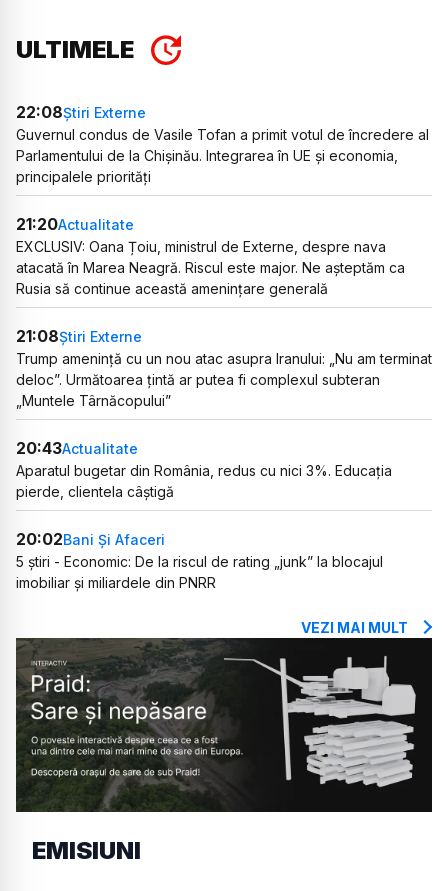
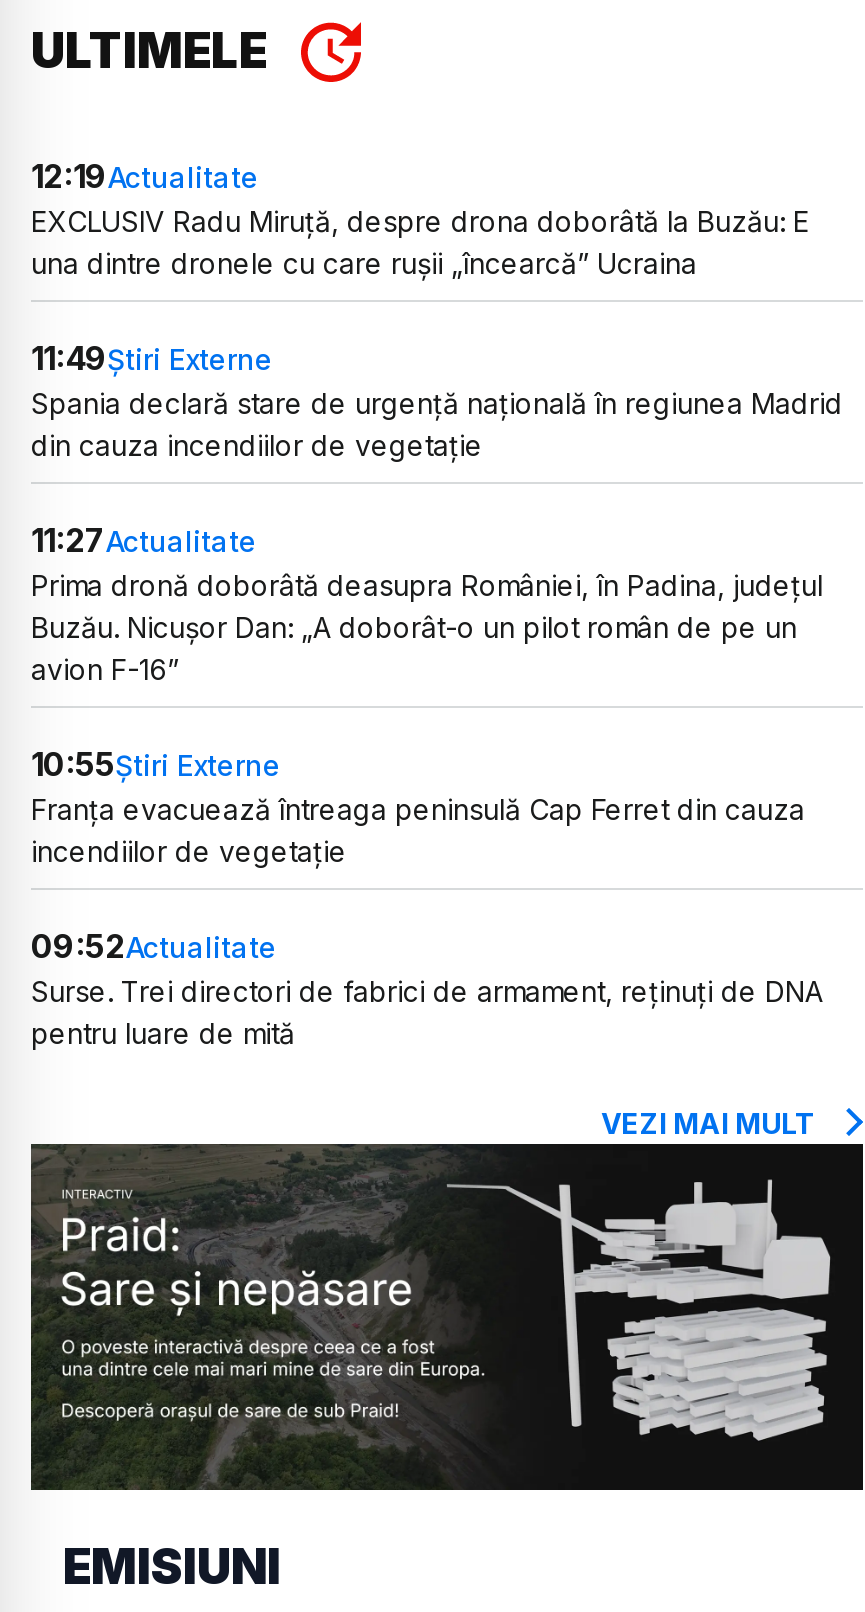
[16,102,429,185] 22:08Știri Externe | Guvernul condus de Vasile Tofan a primit votul de încredere al | Parlamentului de la Chișinău. Integrarea în UE și economia, | principalele priorități -> [31,156,809,280] 12:19Actualitate | EXCLUSIV Radu Miruță, despre drona doborâtă la Buzău: E | una dintre dronele cu care rușii „încearcă” Ucraina
[16,214,405,297] 21:20Actualitate | EXCLUSIV: Oana Țoiu, ministrul de Externe, despre nava | atacată în Marea Neagră. Riscul este major. Ne așteptăm ca | Rusia să continue această amenințare generală -> [31,338,843,462] 11:49Știri Externe | Spania declară stare de urgență națională în regiunea Madrid | din cauza incendiilor de vegetație
[16,326,432,409] 21:08Știri Externe | Trump amenință cu un nou atac asupra Iranului: „Nu am terminat | deloc”. Următoarea țintă ar putea fi complexul subteran | „Muntele Târnăcopului” -> [31,520,823,686] 11:27Actualitate | Prima dronă doborâtă deasupra României, în Padina, județul | Buzău. Nicușor Dan: „A doborât-o un pilot român de pe un | avion F-16”
[16,438,392,500] 20:43Actualitate | Aparatul bugetar din România, redus cu nici 3%. Educația | pierde, clientela câștigă -> [31,744,805,868] 10:55Știri Externe | Franța evacuează întreaga peninsulă Cap Ferret din cauza | incendiilor de vegetație
[16,529,383,591] 20:02Bani Și Afaceri | 5 știri - Economic: De la riscul de rating „junk” la blocajul | imobiliar și miliardele din PNRR -> [31,926,823,1050] 09:52Actualitate | Surse. Trei directori de fabrici de armament, reținuți de DNA | pentru luare de mită

